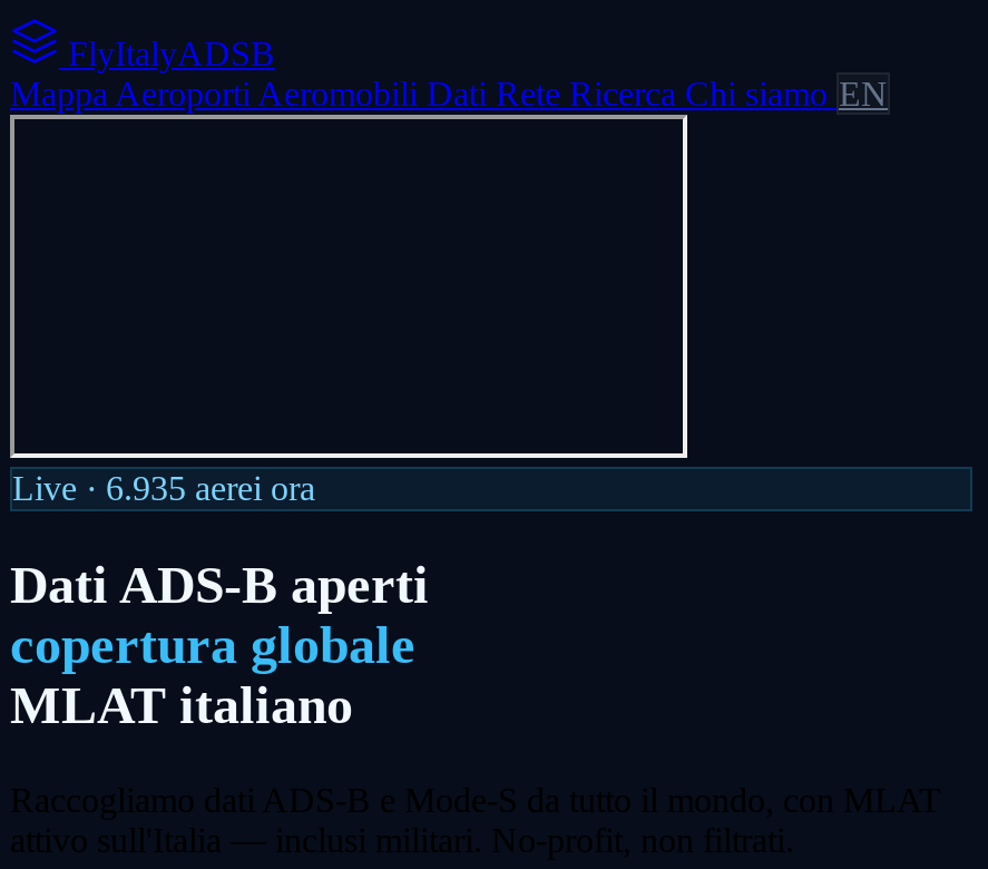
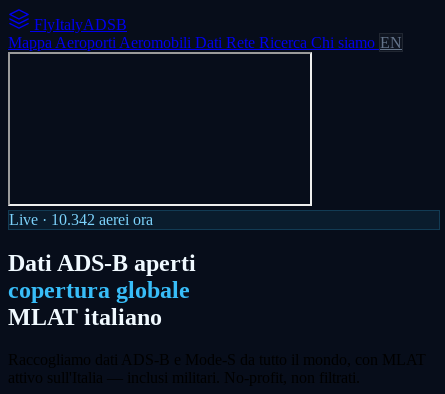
[12,469,315,507] Live · 6.935 aerei ora -> [9,211,153,228] Live · 10.342 aerei ora

